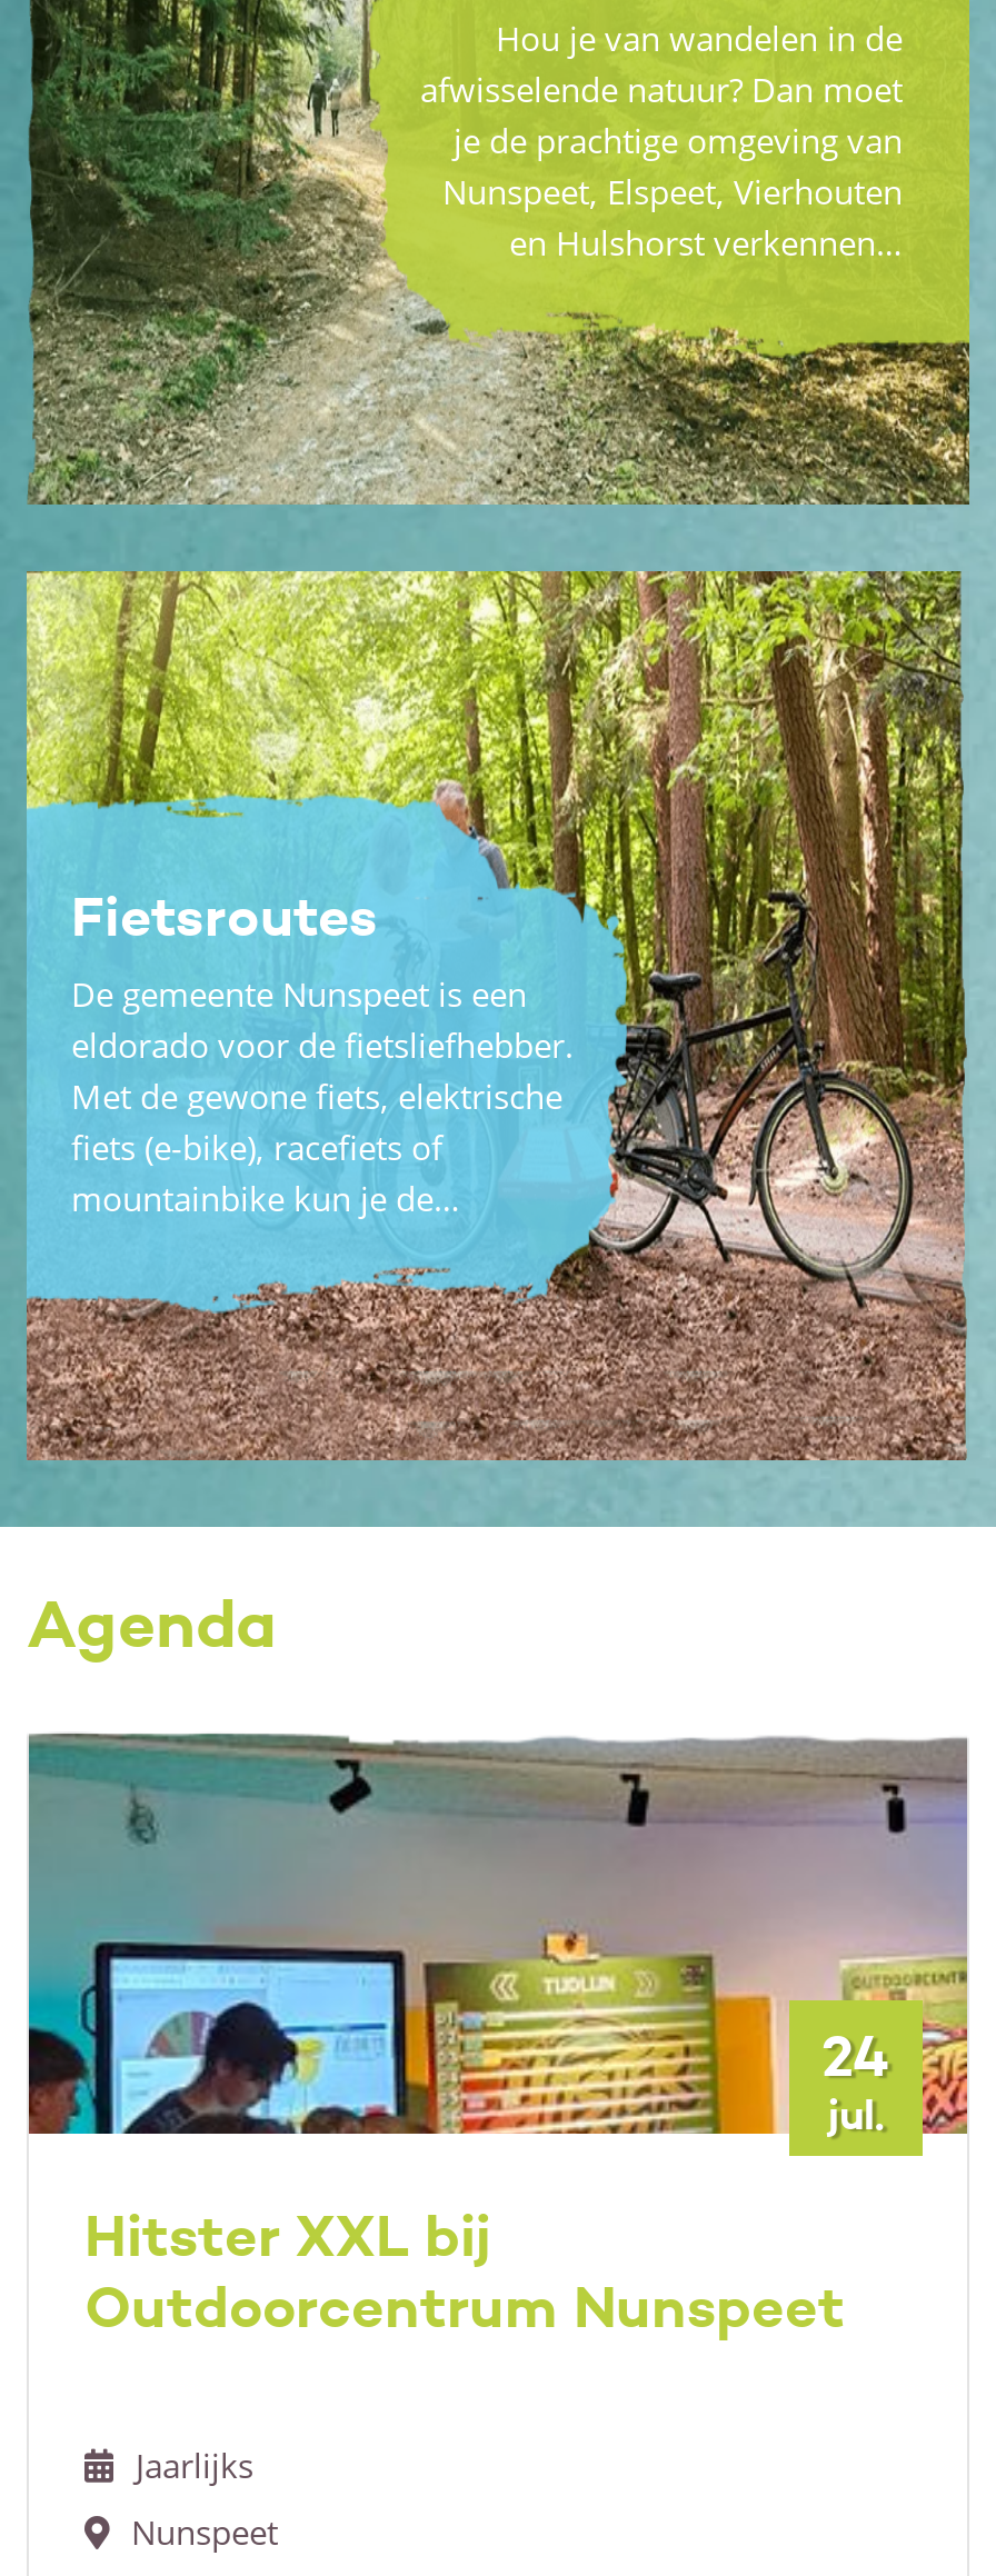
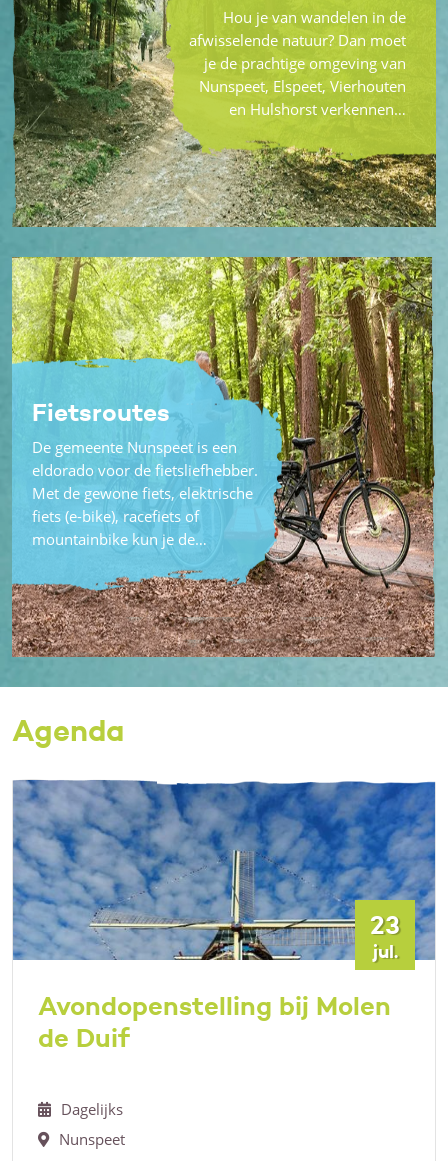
[27,1734,969,2136] [image] | 24 -> [12,780,436,961] [image] | 23
[84,2200,845,2343] Hitster XXL bij | Outdoorcentrum Nunspeet -> [38,990,391,1054] Avondopenstelling bij Molen | de Duif
[136,2443,253,2487] Jaarlijks -> [61,1099,123,1119] Dagelijks

